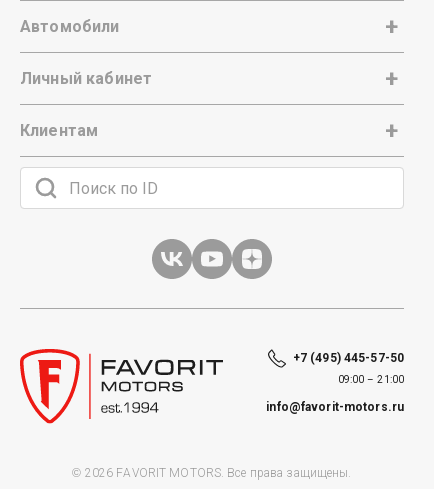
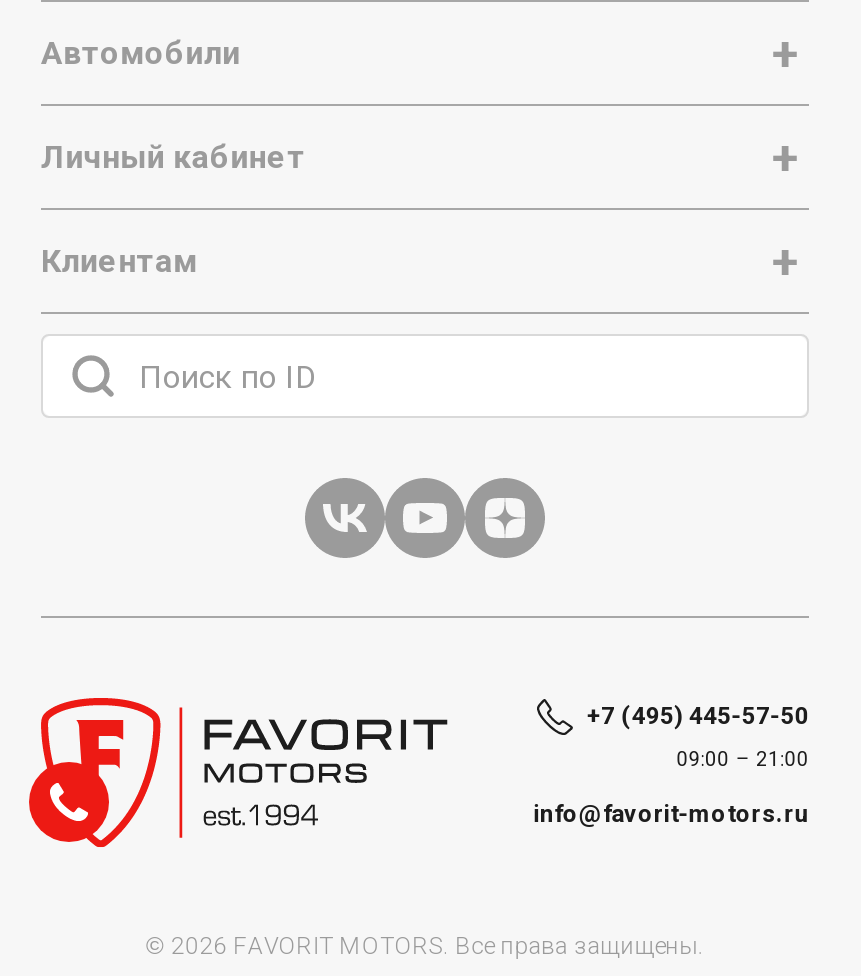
[14,381,54,421] [image] -> [27,760,111,844] [image]

